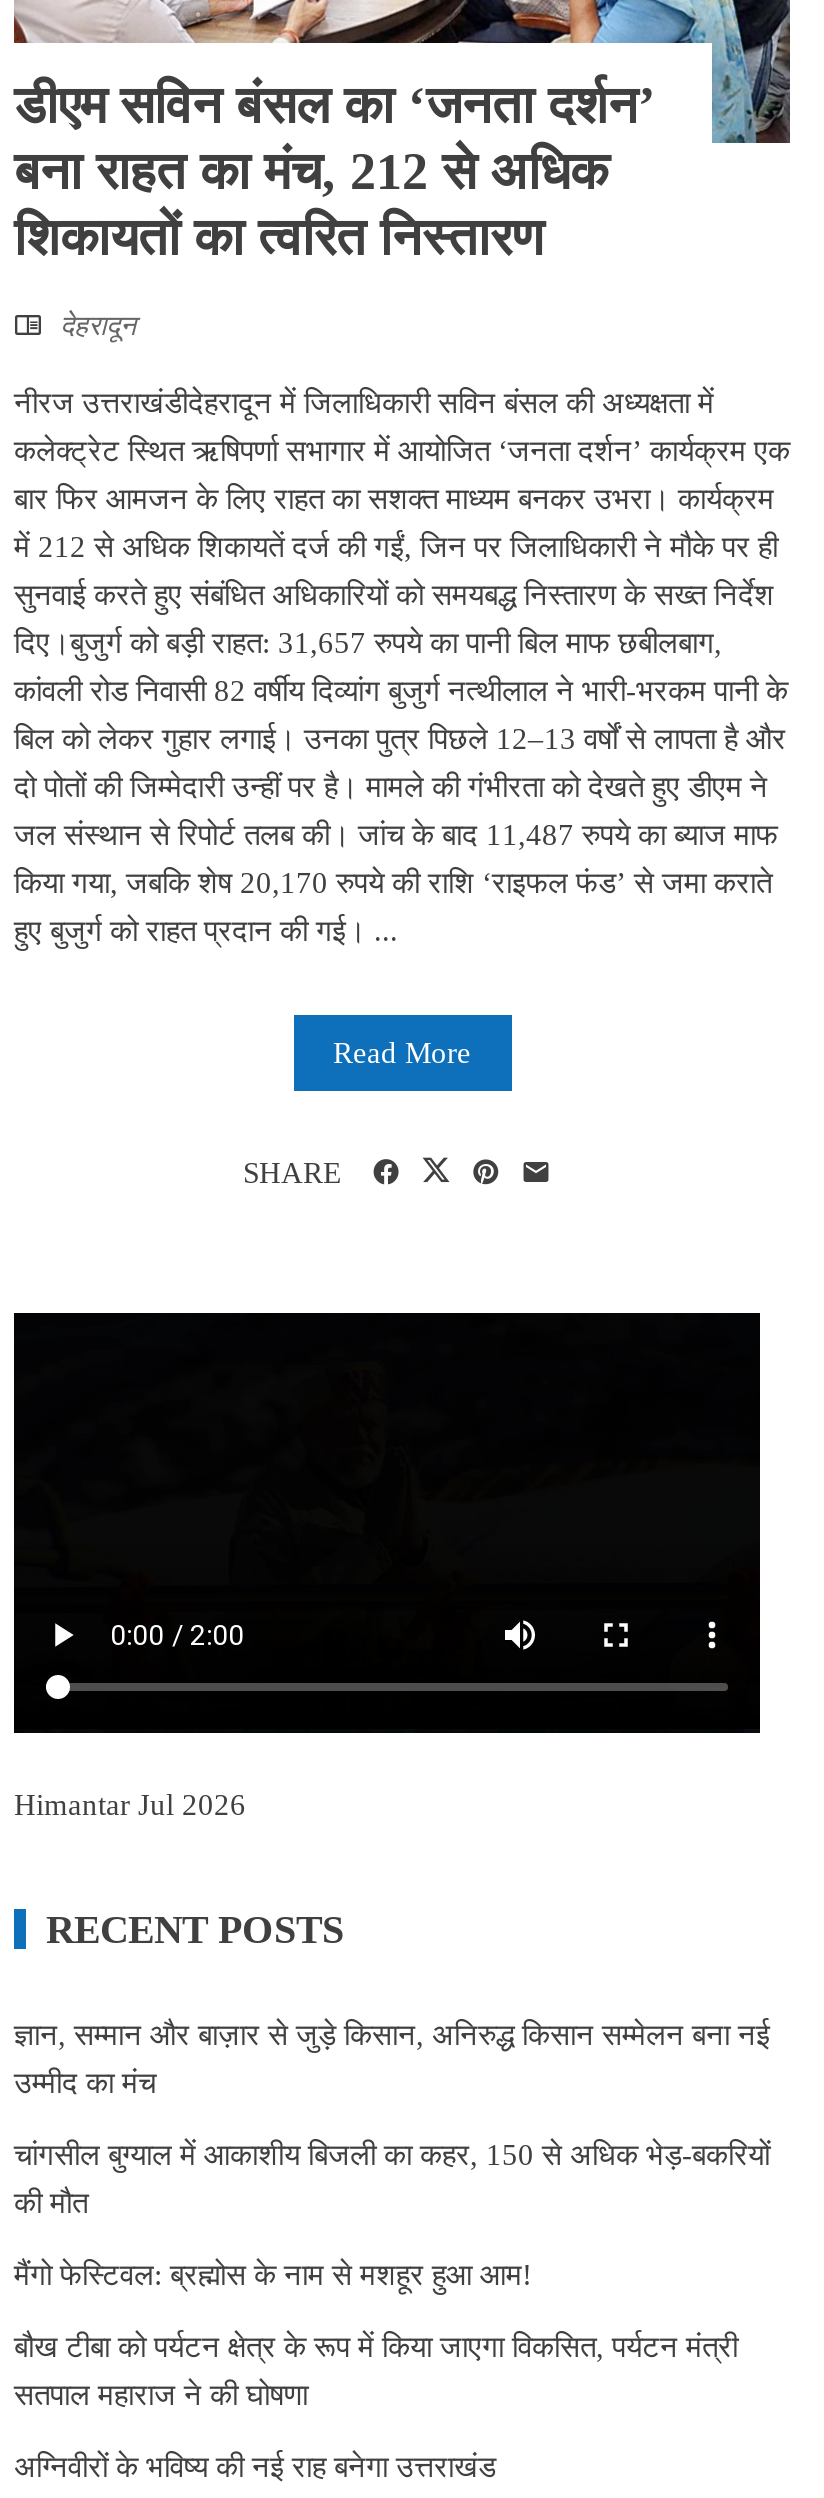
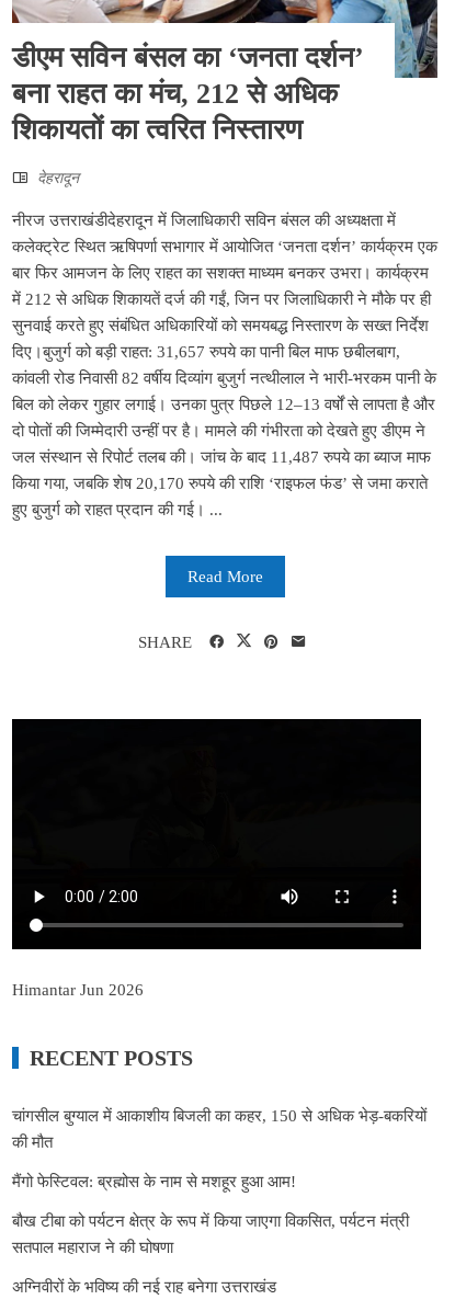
[14,1789,246,1821] Himantar Jul 2026 -> [12,981,144,998] Himantar Jun 2026
[14,2019,770,2099] ज्ञान, सम्मान और बाज़ार से जुड़े किसान, अनिरुद्ध किसान सम्मेलन बना नई | उम्मीद का मंच -> none

